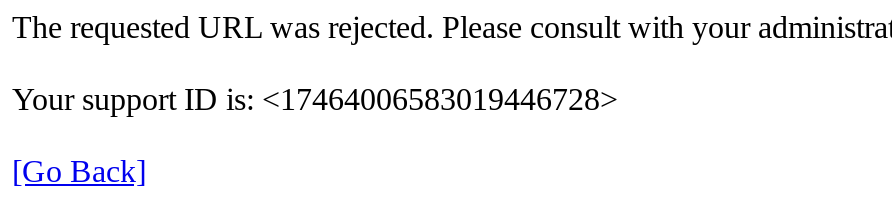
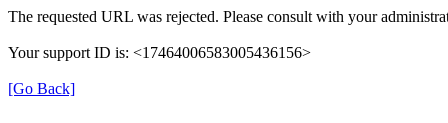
[12,82,618,116] Your support ID is: <17464006583019446728> -> [8,44,311,61] Your support ID is: <17464006583005436156>

